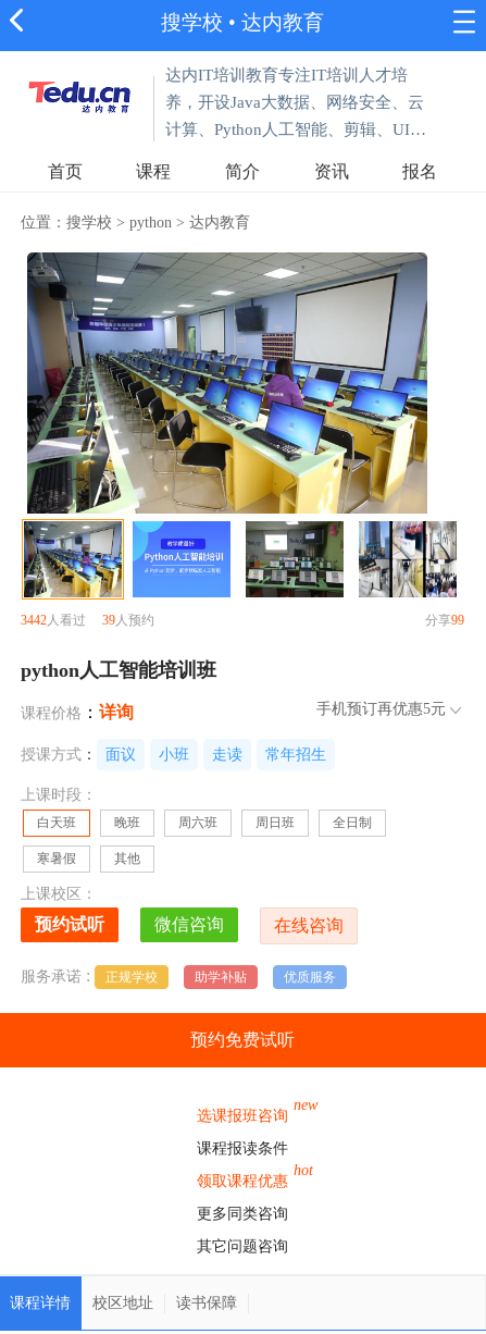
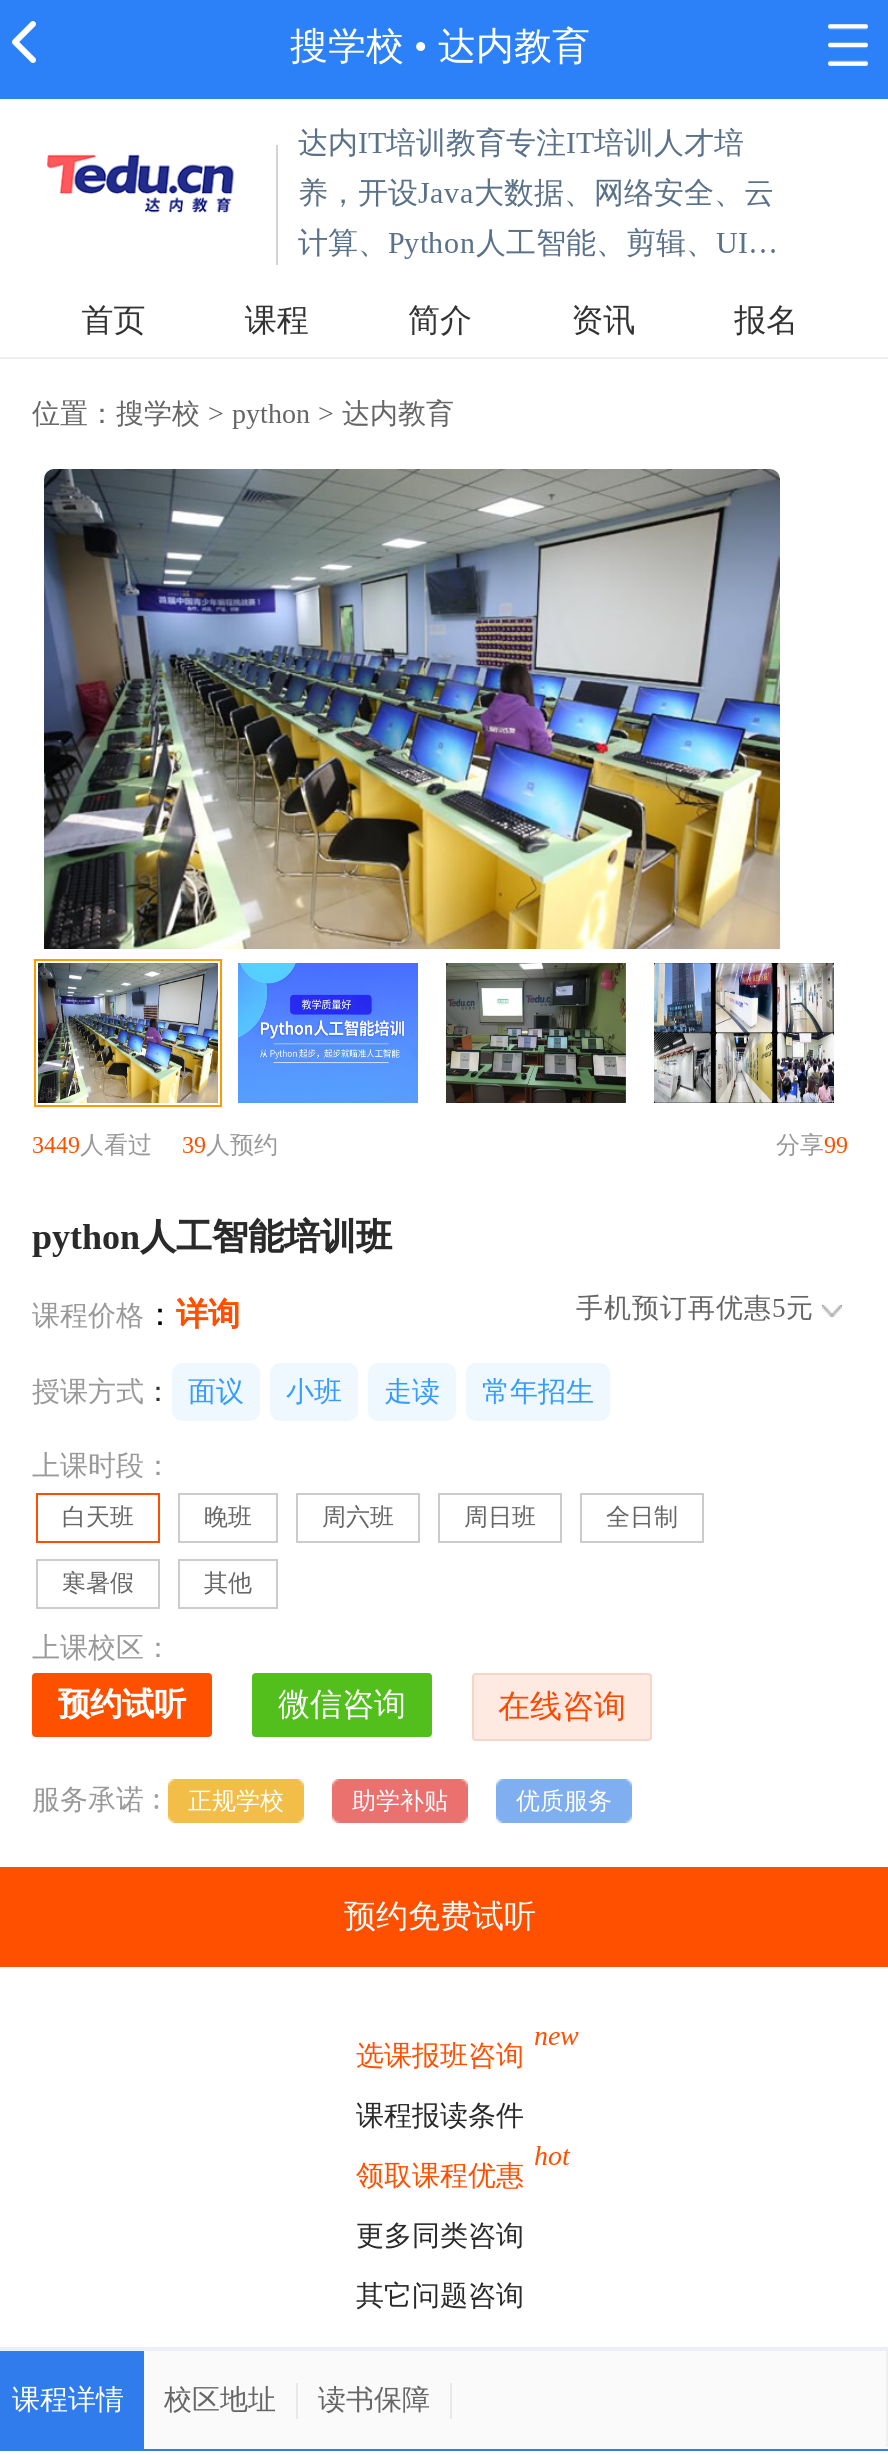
[21,613,154,628] 3442人看过 39人预约 -> [32,1131,278,1159] 3449人看过 39人预约

